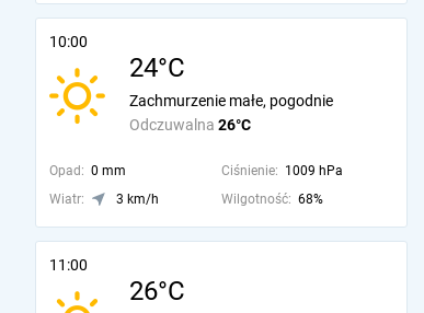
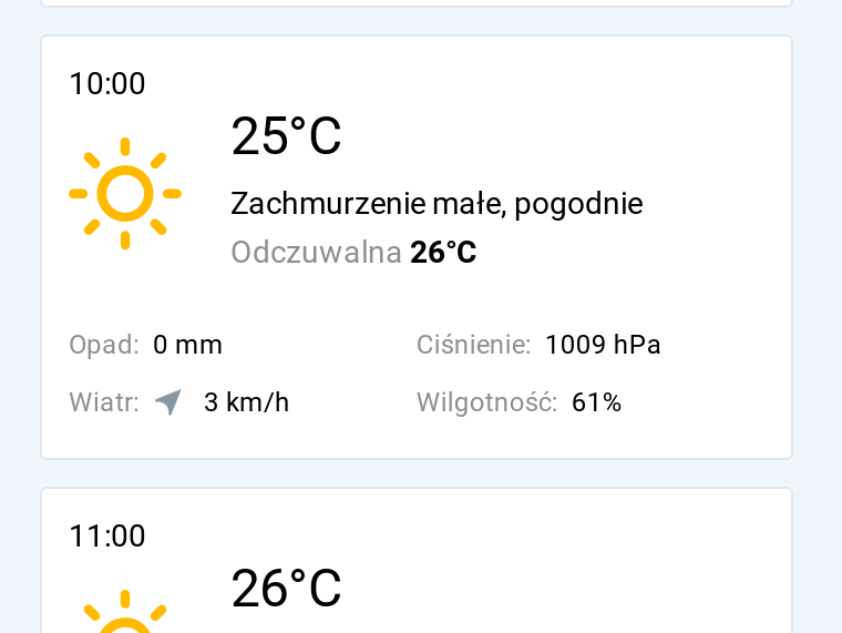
[129,53,185,83] 24°C -> [230,105,343,167] 25°C
[221,192,323,207] Wilgotność: 68% -> [416,387,622,418] Wilgotność: 61%

